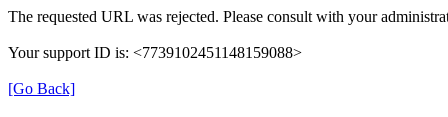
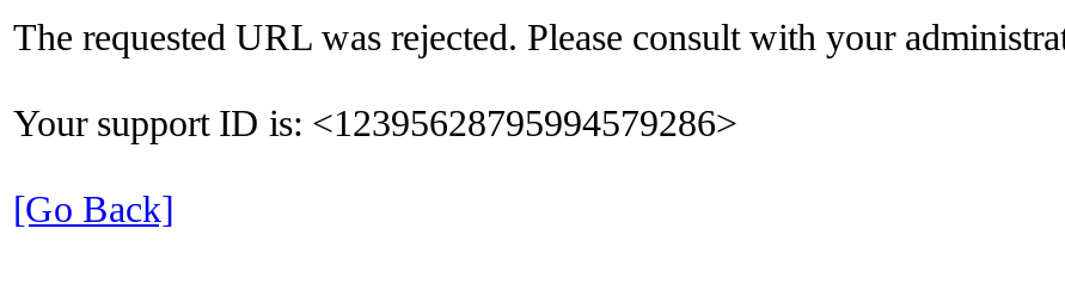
[8,44,302,61] Your support ID is: <7739102451148159088> -> [13,103,737,143] Your support ID is: <12395628795994579286>

